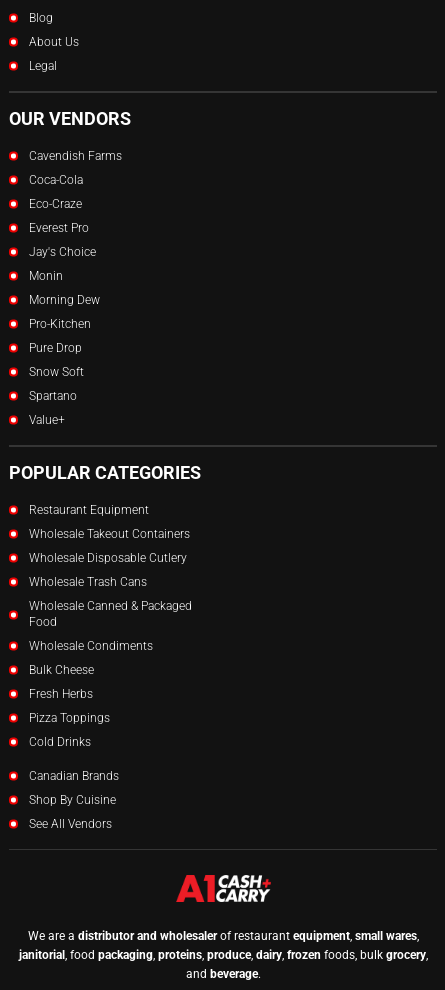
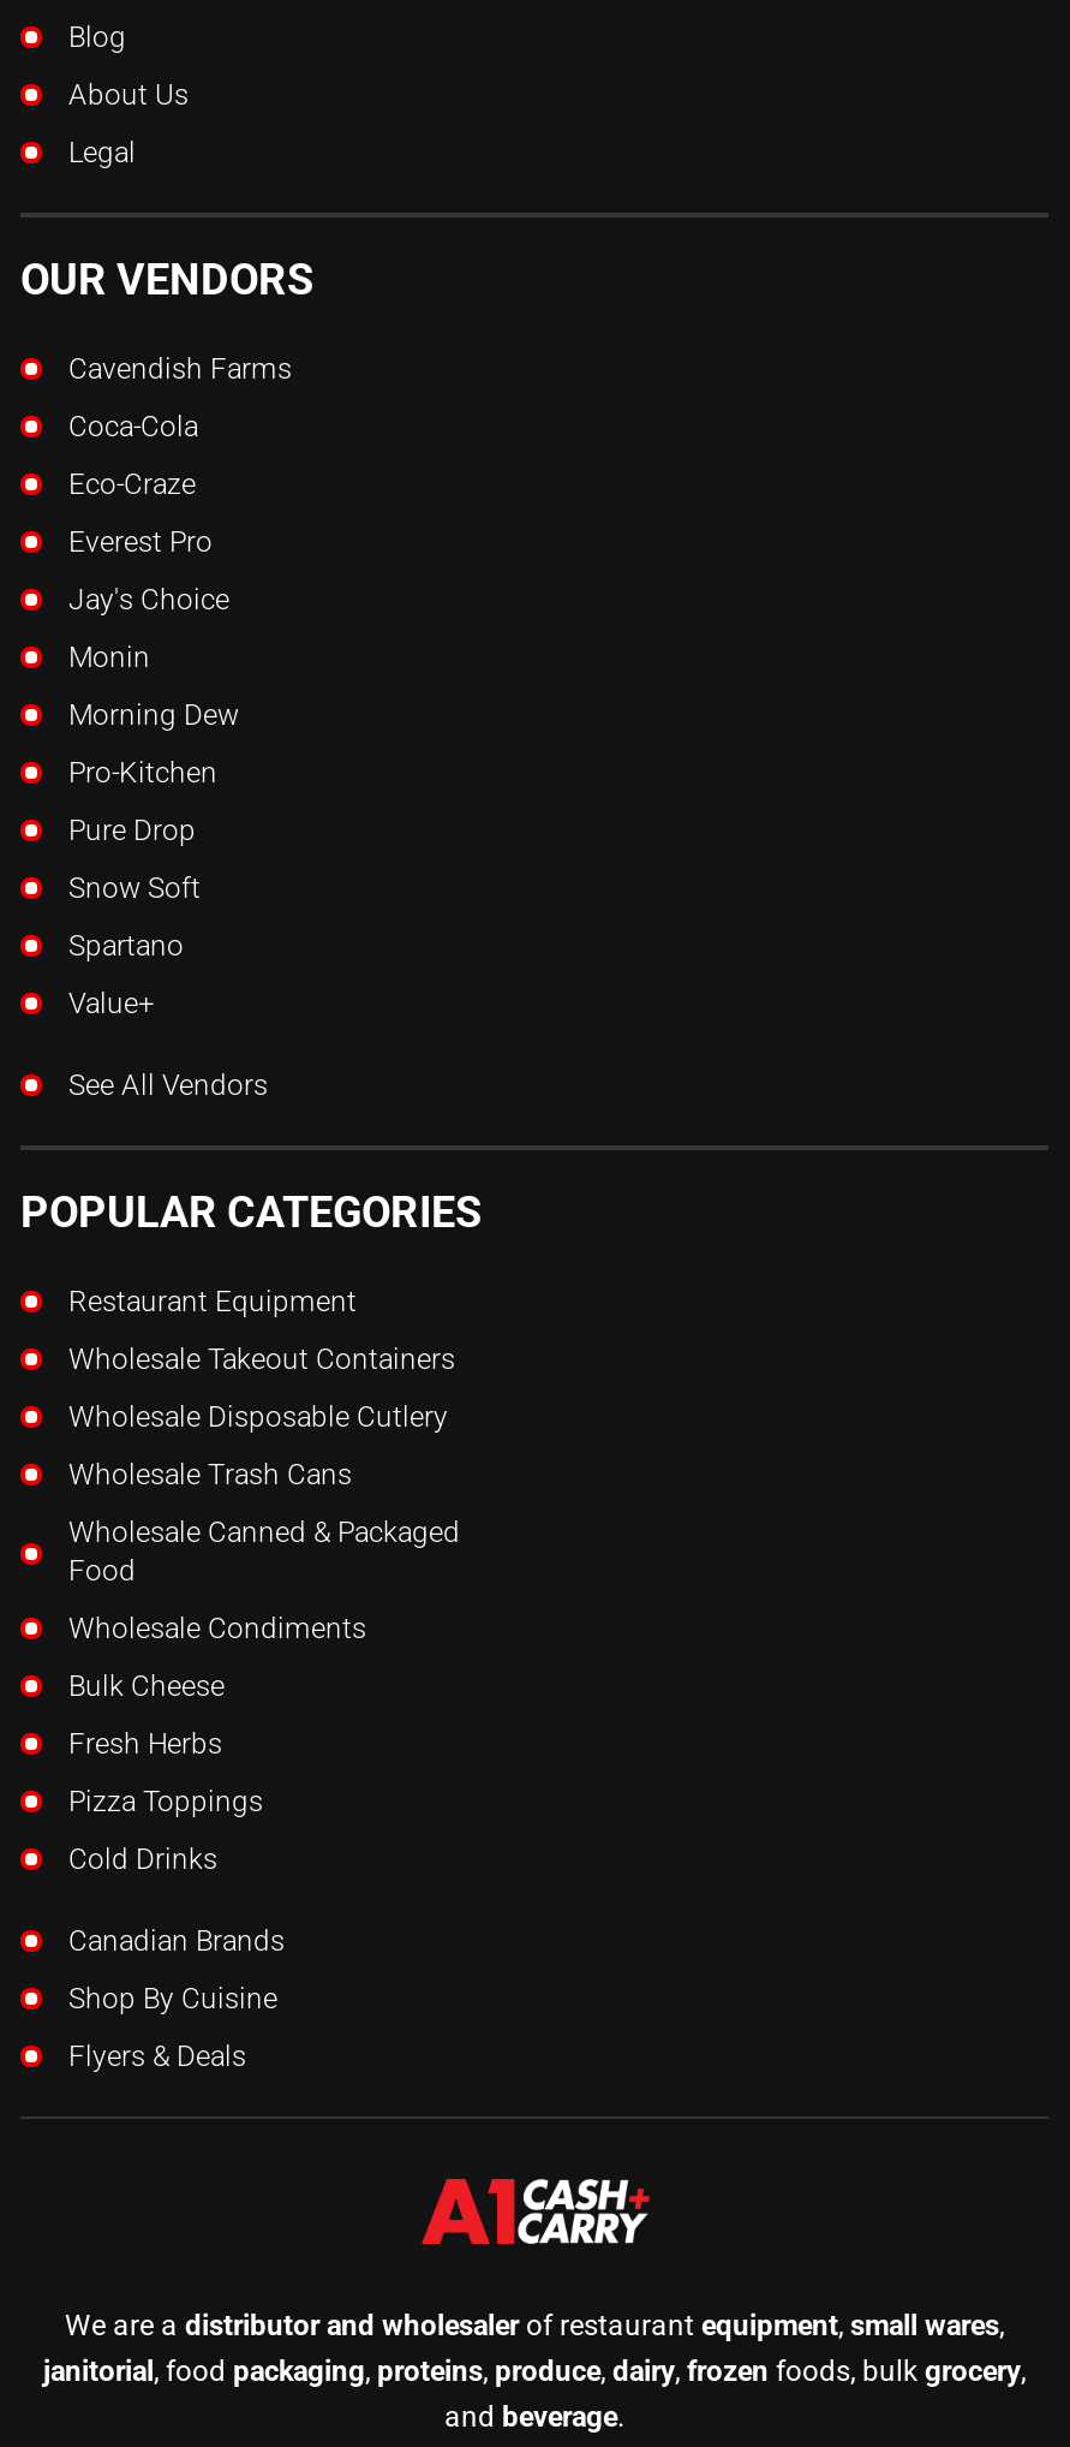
none -> [68,2040,246,2073] Flyers & Deals
moved [29,817,112,831] -> [68,1069,268,1102]: See All Vendors

